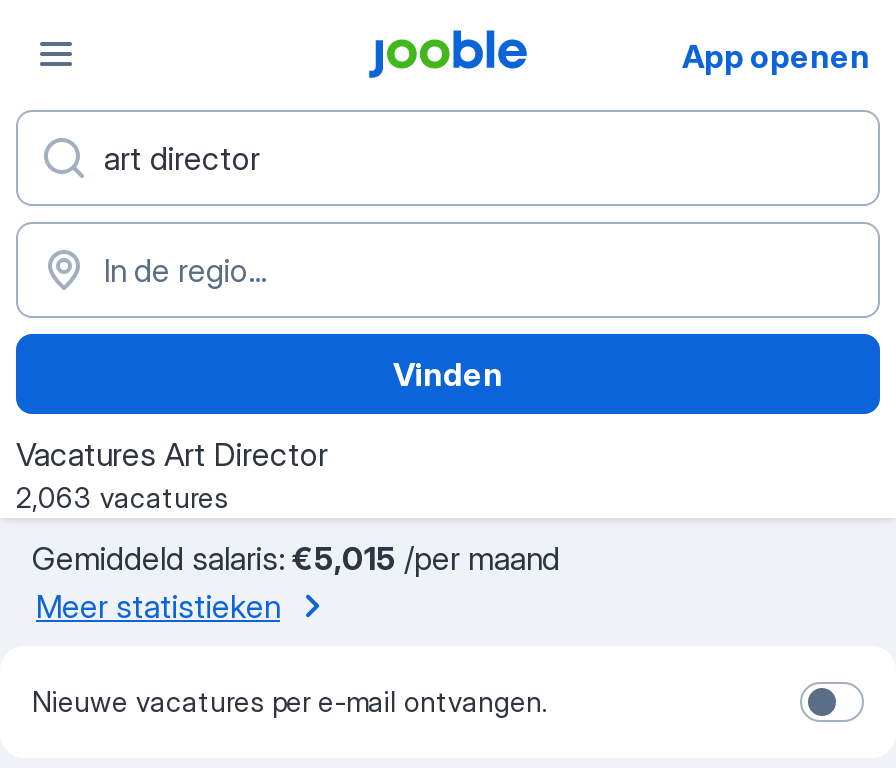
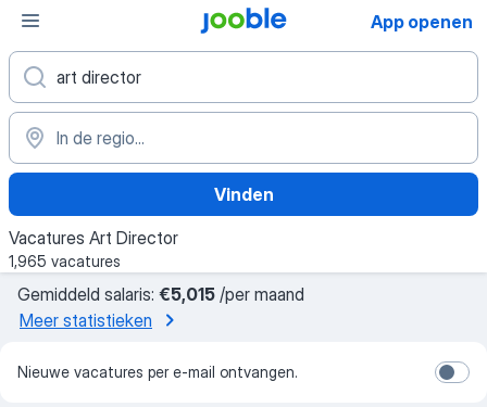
[16,480,228,514] 2,063 vacatures -> [9,252,121,270] 1,965 vacatures

